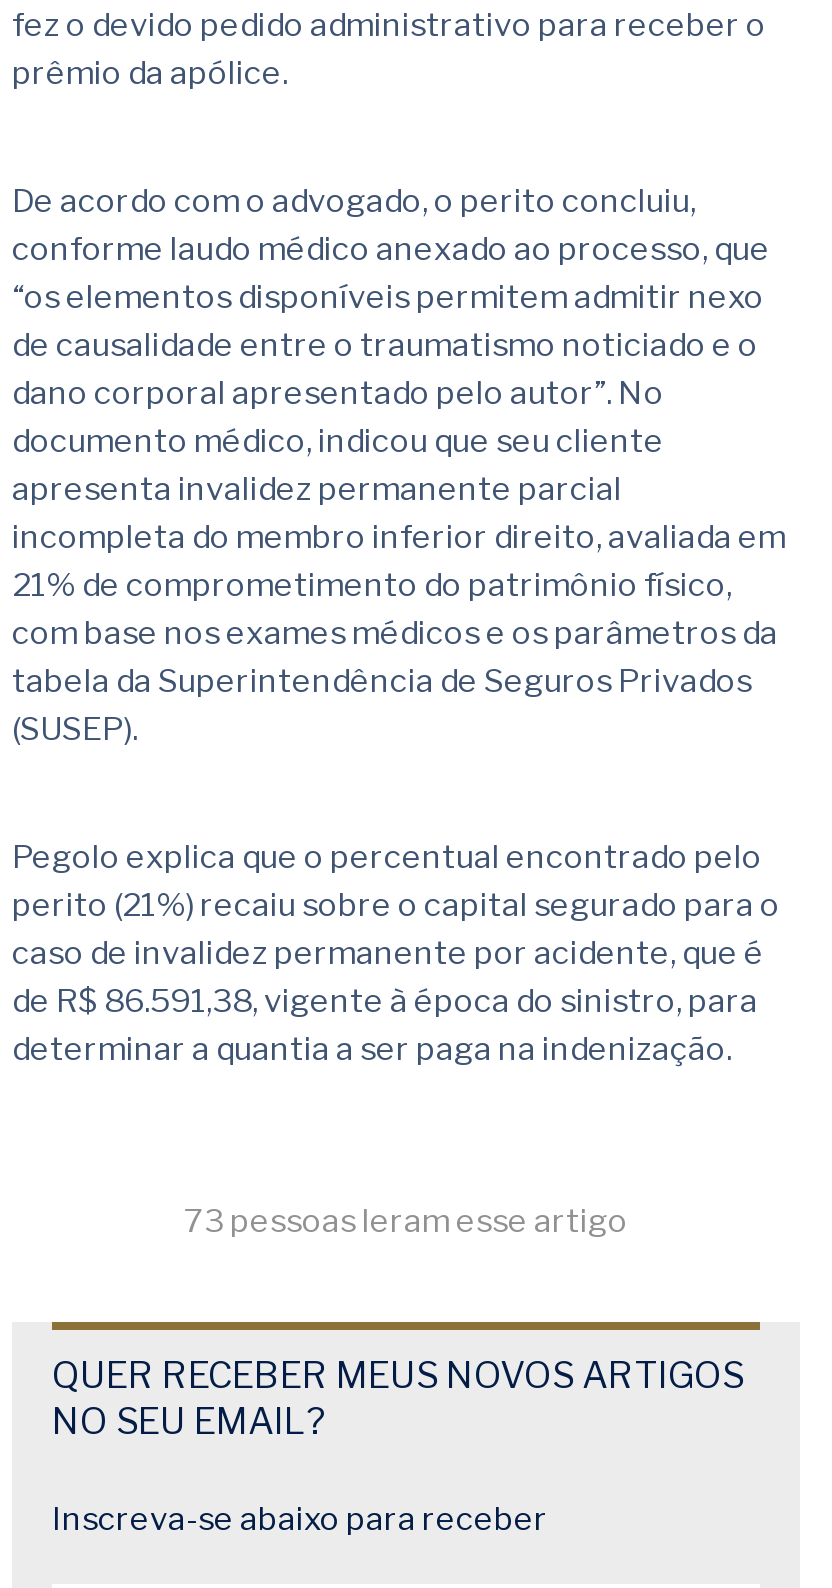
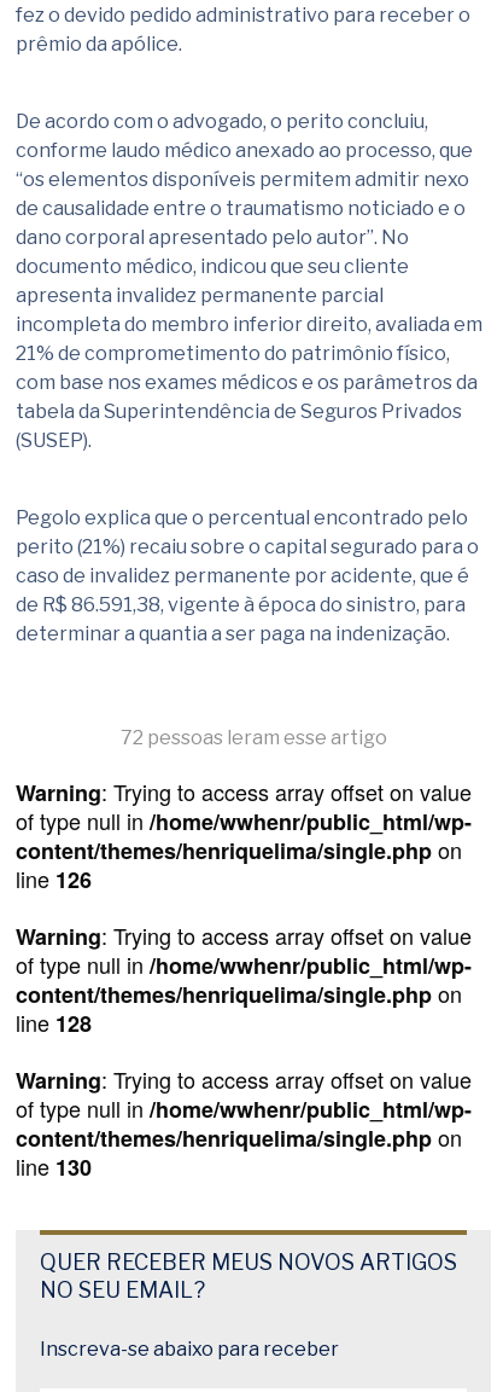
[184,1202,628,1240] 73 pessoas leram esse artigo -> [16,726,472,1183] 72 pessoas leram esse artigo | Warning: Trying to access array offset on value | of type null in /home/wwhenr/public_html/wp- | content/themes/henriquelima/single.php on | line 126 | Warning: Trying to access array offset on value | of type null in /home/wwhenr/public_html/wp- | content/themes/henriquelima/single.php on | line 128 | Warning: Trying to access array offset on value | of type null in /home/wwhenr/public_html/wp- | content/themes/henriquelima/single.php on | line 130

